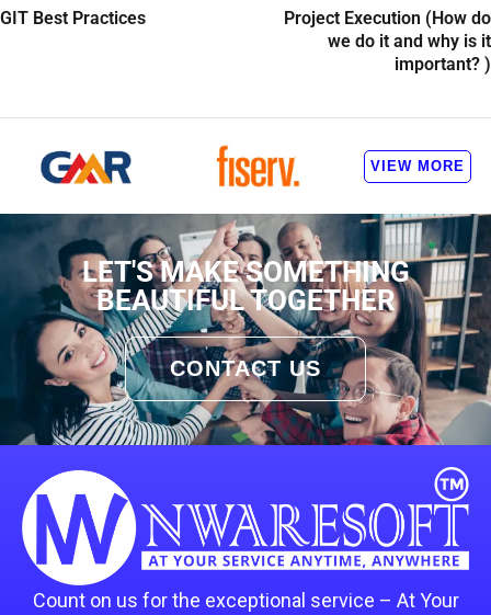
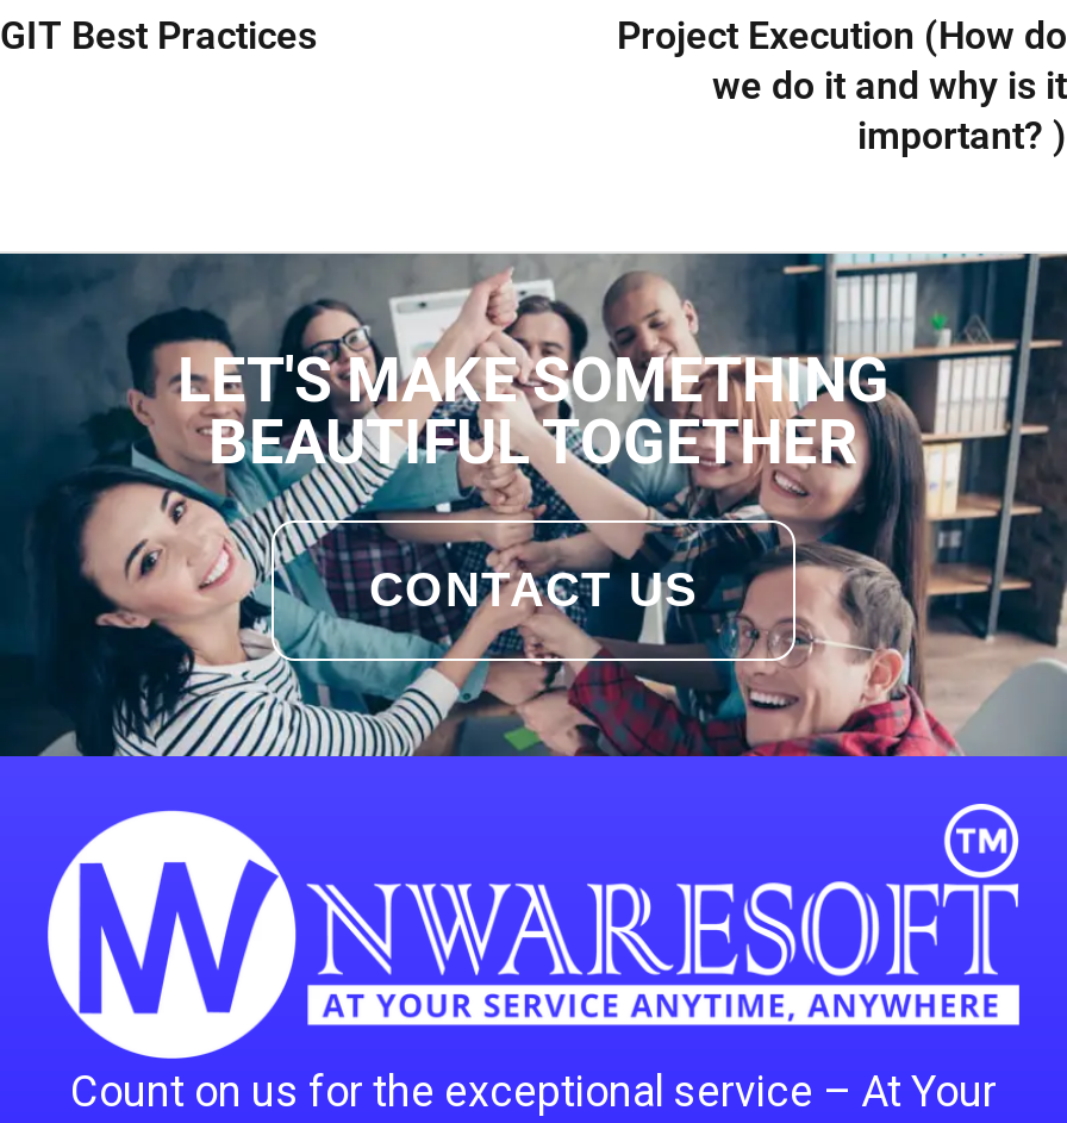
[39,150,133,185] [image] -> none
[216,145,300,189] [image] -> none
[370,158,464,174] VIEW MORE -> none

